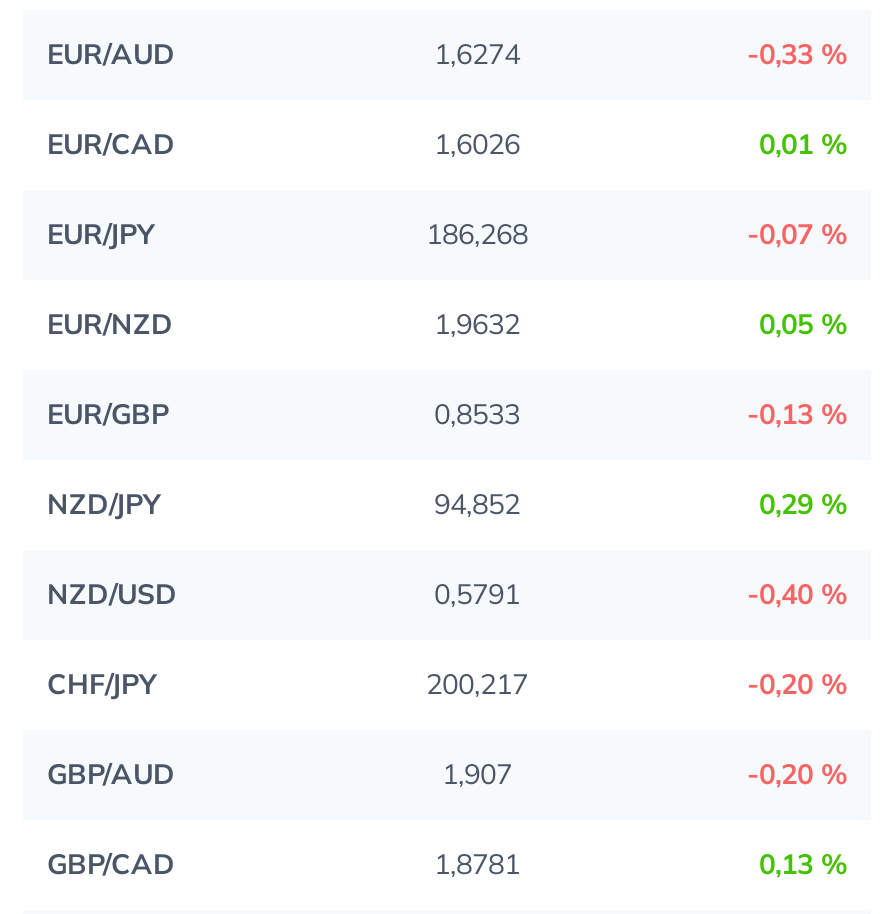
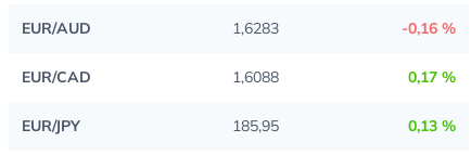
[434,36,520,72] 1,6274 -> [232,18,278,38] 1,6283
[747,36,847,72] -0,33 % -> [402,18,456,38] -0,16 %
[434,126,520,162] 1,6026 -> [232,67,278,87] 1,6088
[759,126,847,162] 0,01 % -> [408,67,456,87] 0,17 %
[47,216,847,882] 186,268 | -0,07 % | EUR/NZD | 1,9632 | 0,05 % | EUR/GBP | 0,8533 | -0,13 % | NZD/JPY | 94,852 | 0,29 % | NZD/USD | 0,5791 | -0,40 % | CHF/JPY | 200,217 | -0,20 % | GBP/AUD | 1,907 | -0,20 % | GBP/CAD | 1,8781 -> [232,116,278,135] 185,95

